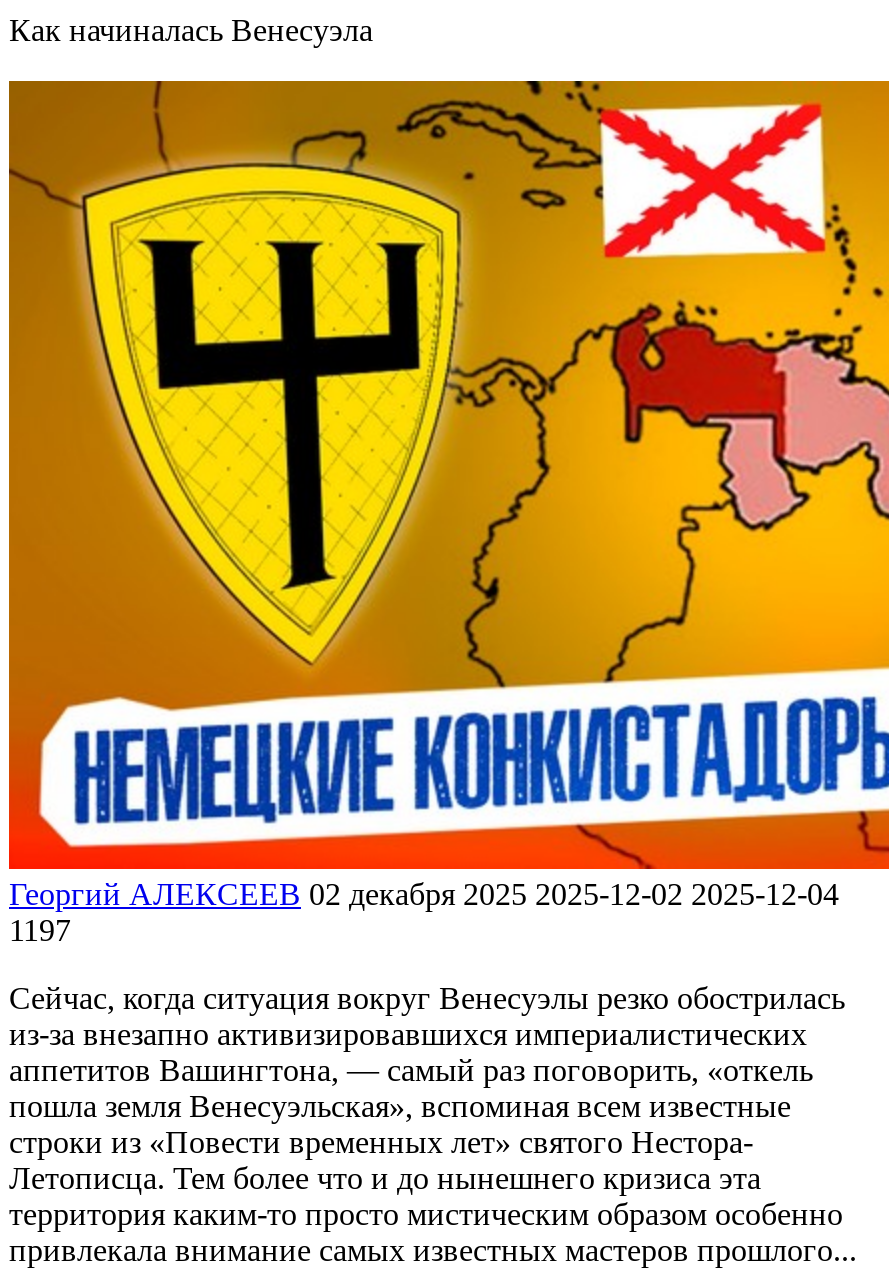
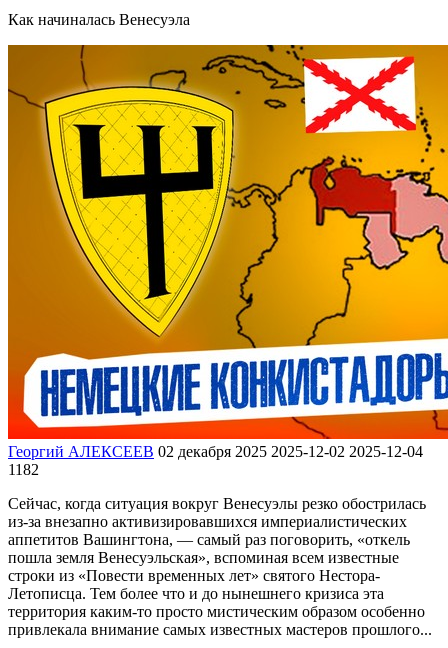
[9,912,71,946] 1197 -> [8,461,39,478] 1182

